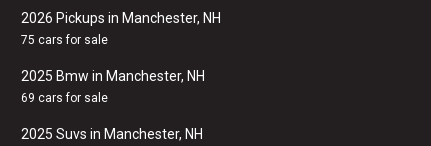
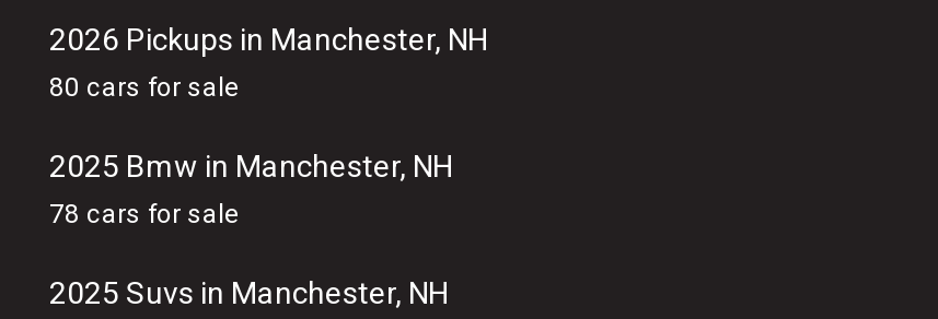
[21,33,108,47] 75 cars for sale -> [49,72,240,103] 80 cars for sale
[21,91,108,105] 69 cars for sale -> [49,199,240,229] 78 cars for sale

